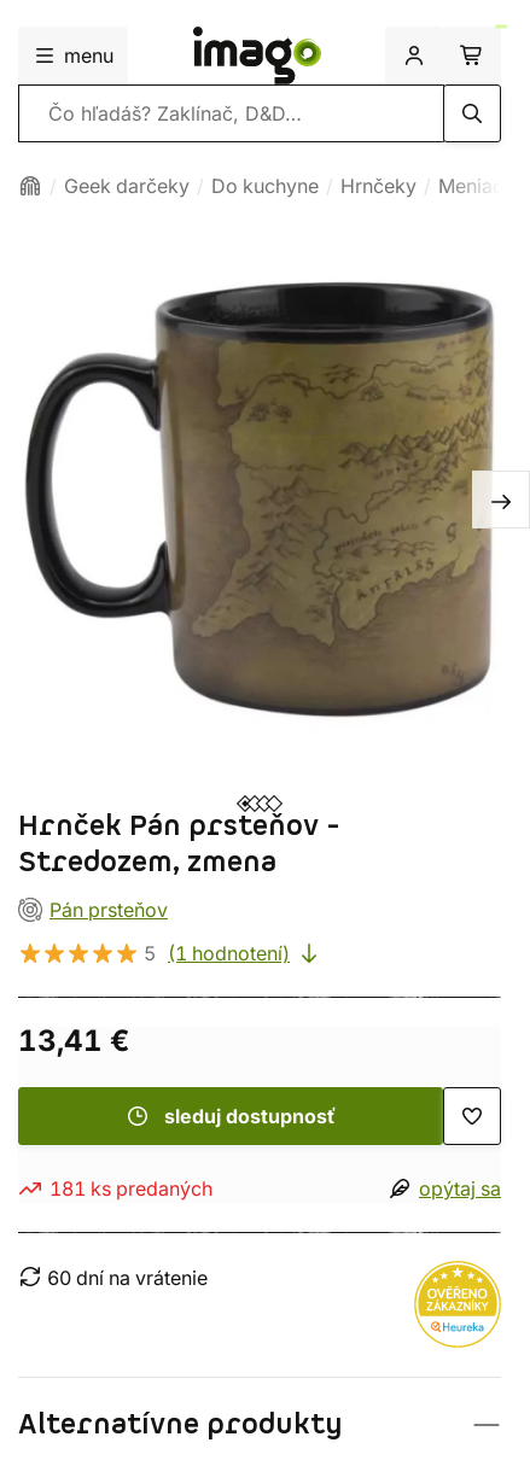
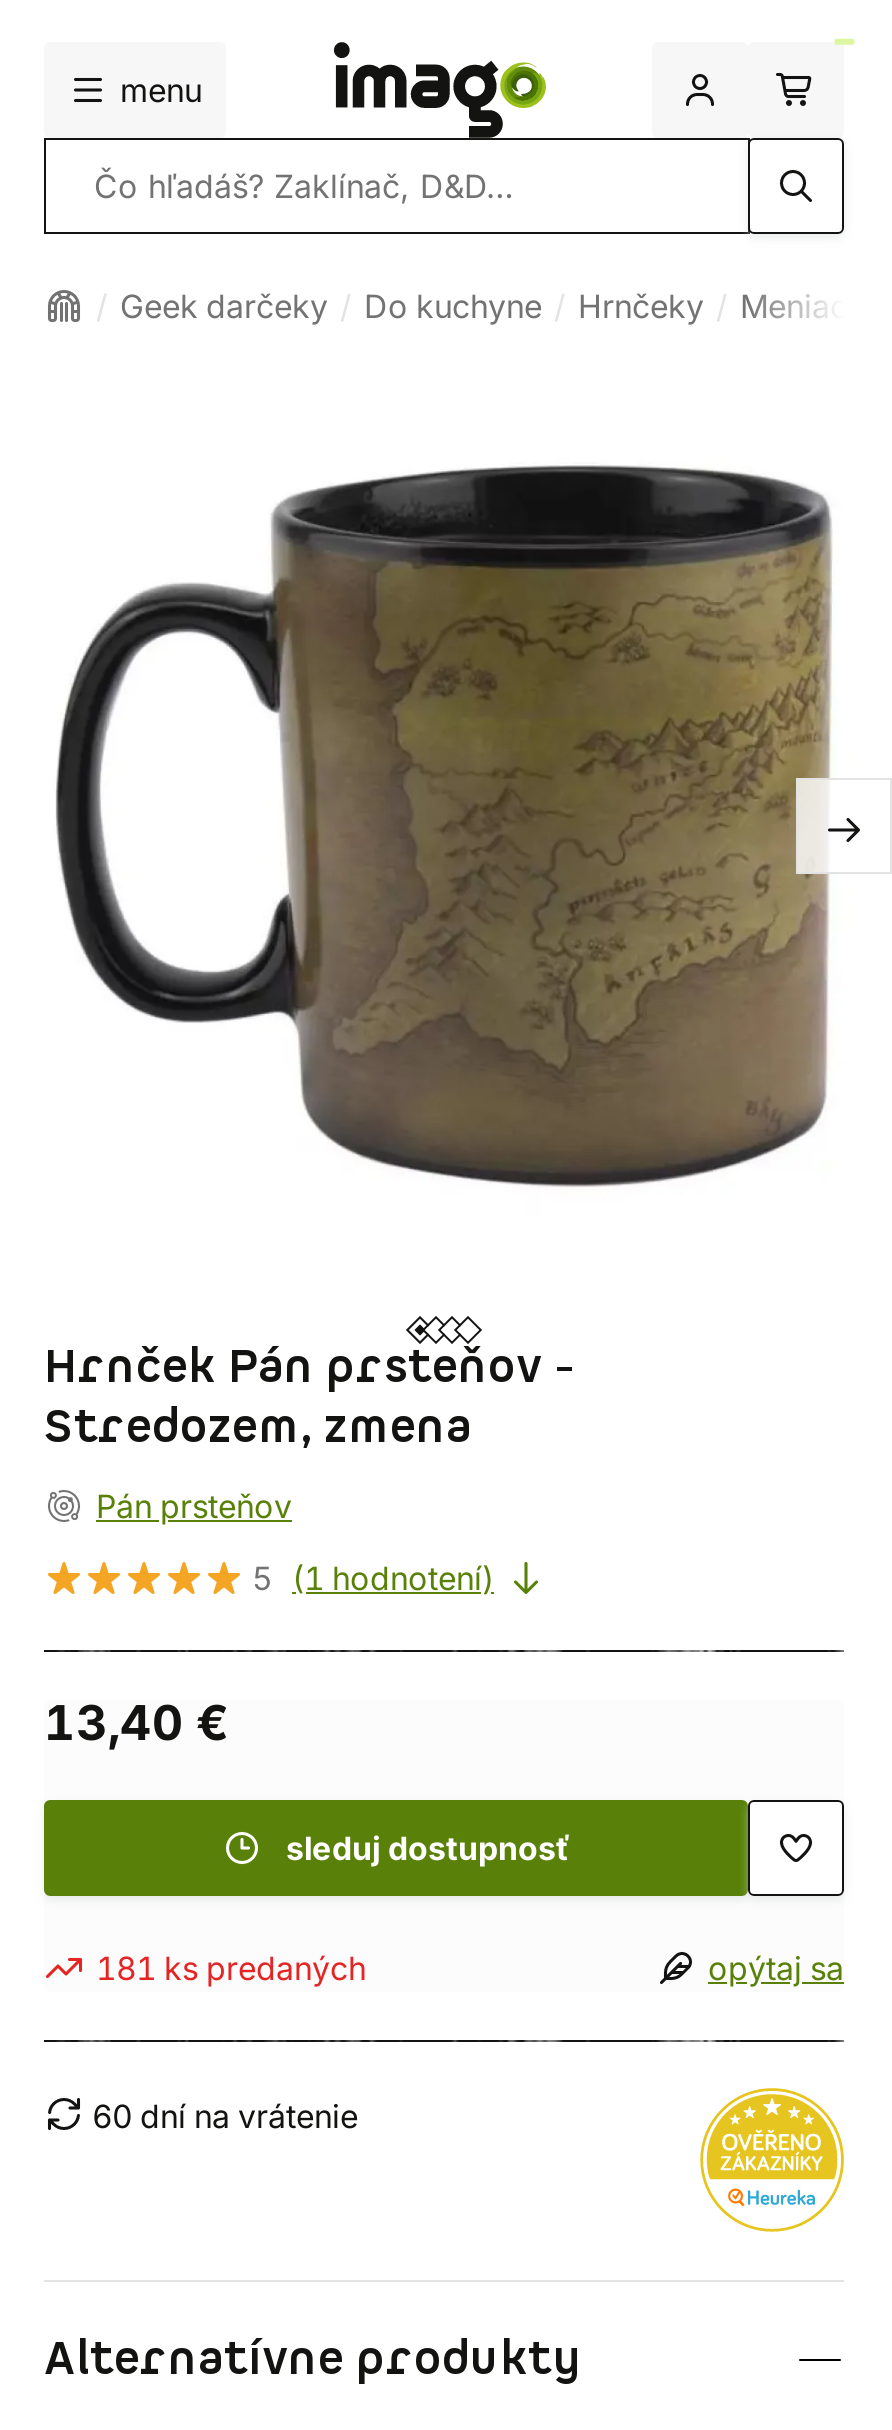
[18,1023,129,1058] 13,41 € -> [44,1694,228,1752] 13,40 €

